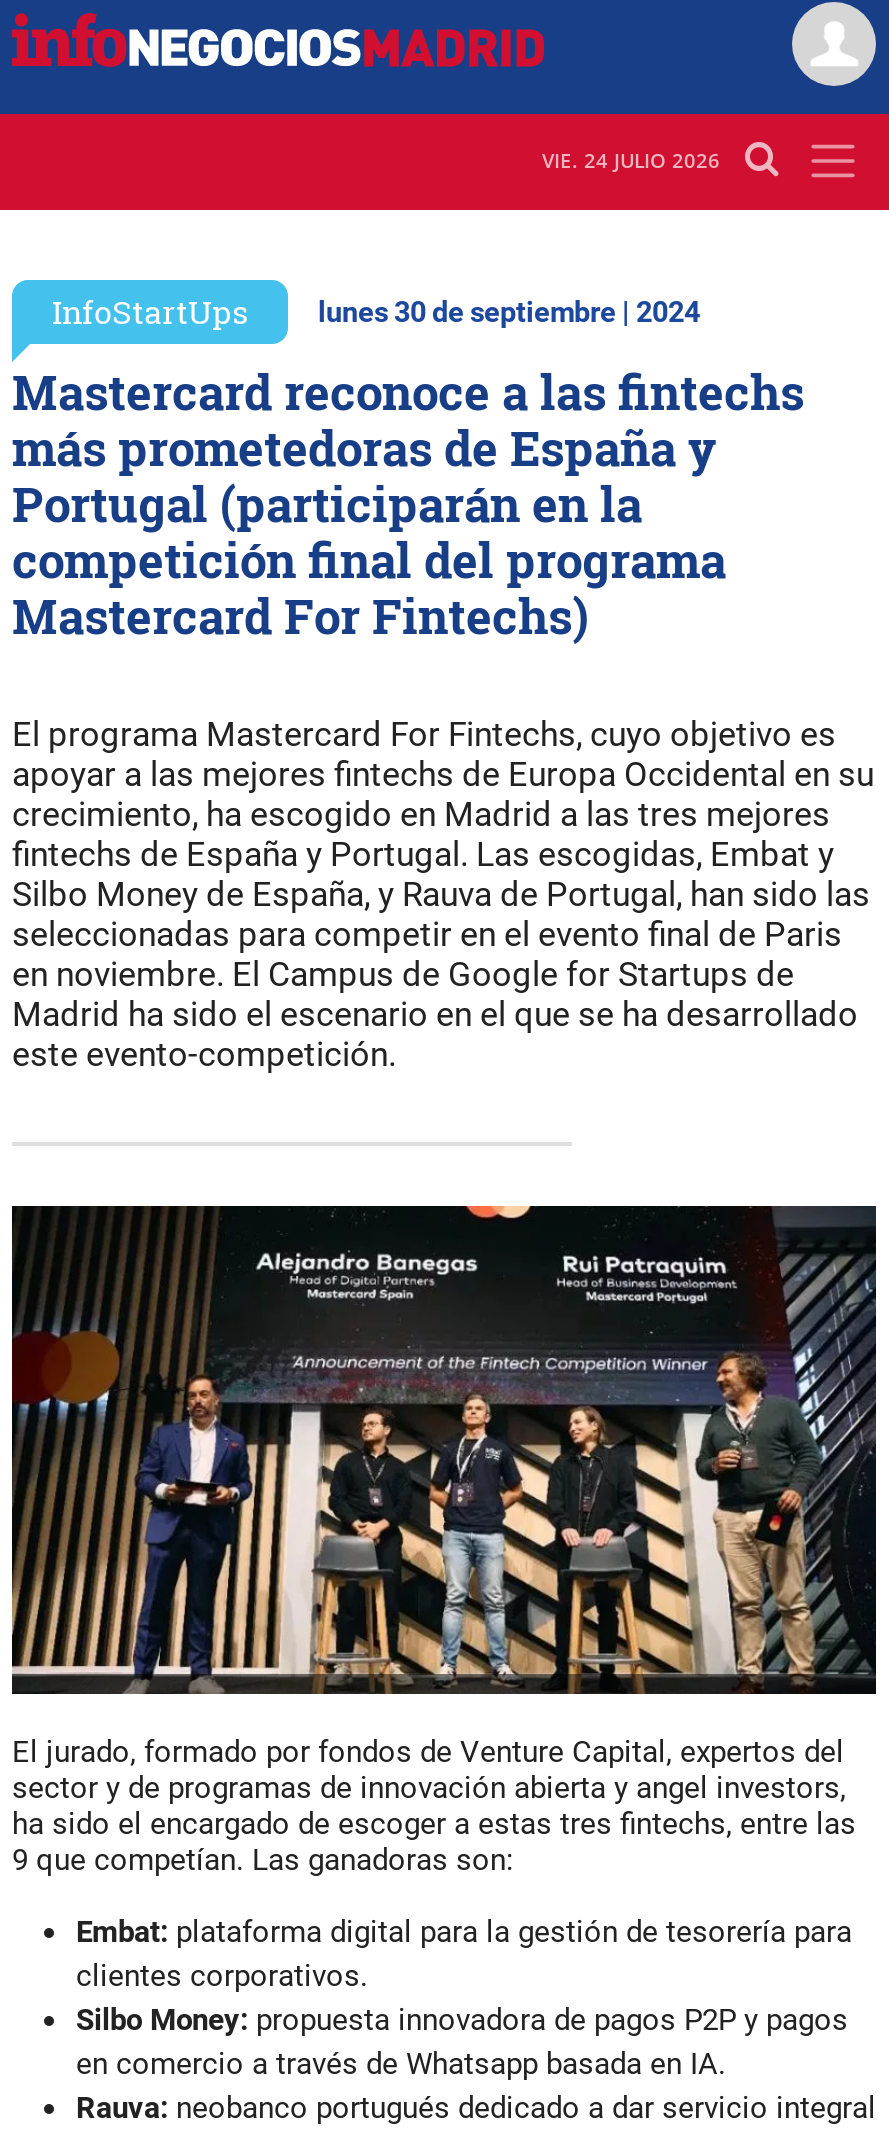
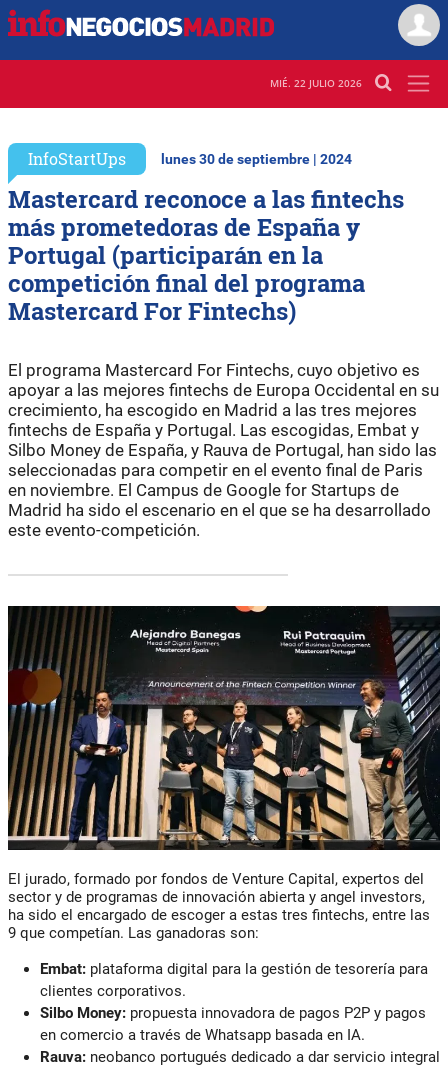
[542,147,720,175] VIE. 24 JULIO 2026 -> [270,76,362,90] MIÉ. 22 JULIO 2026

